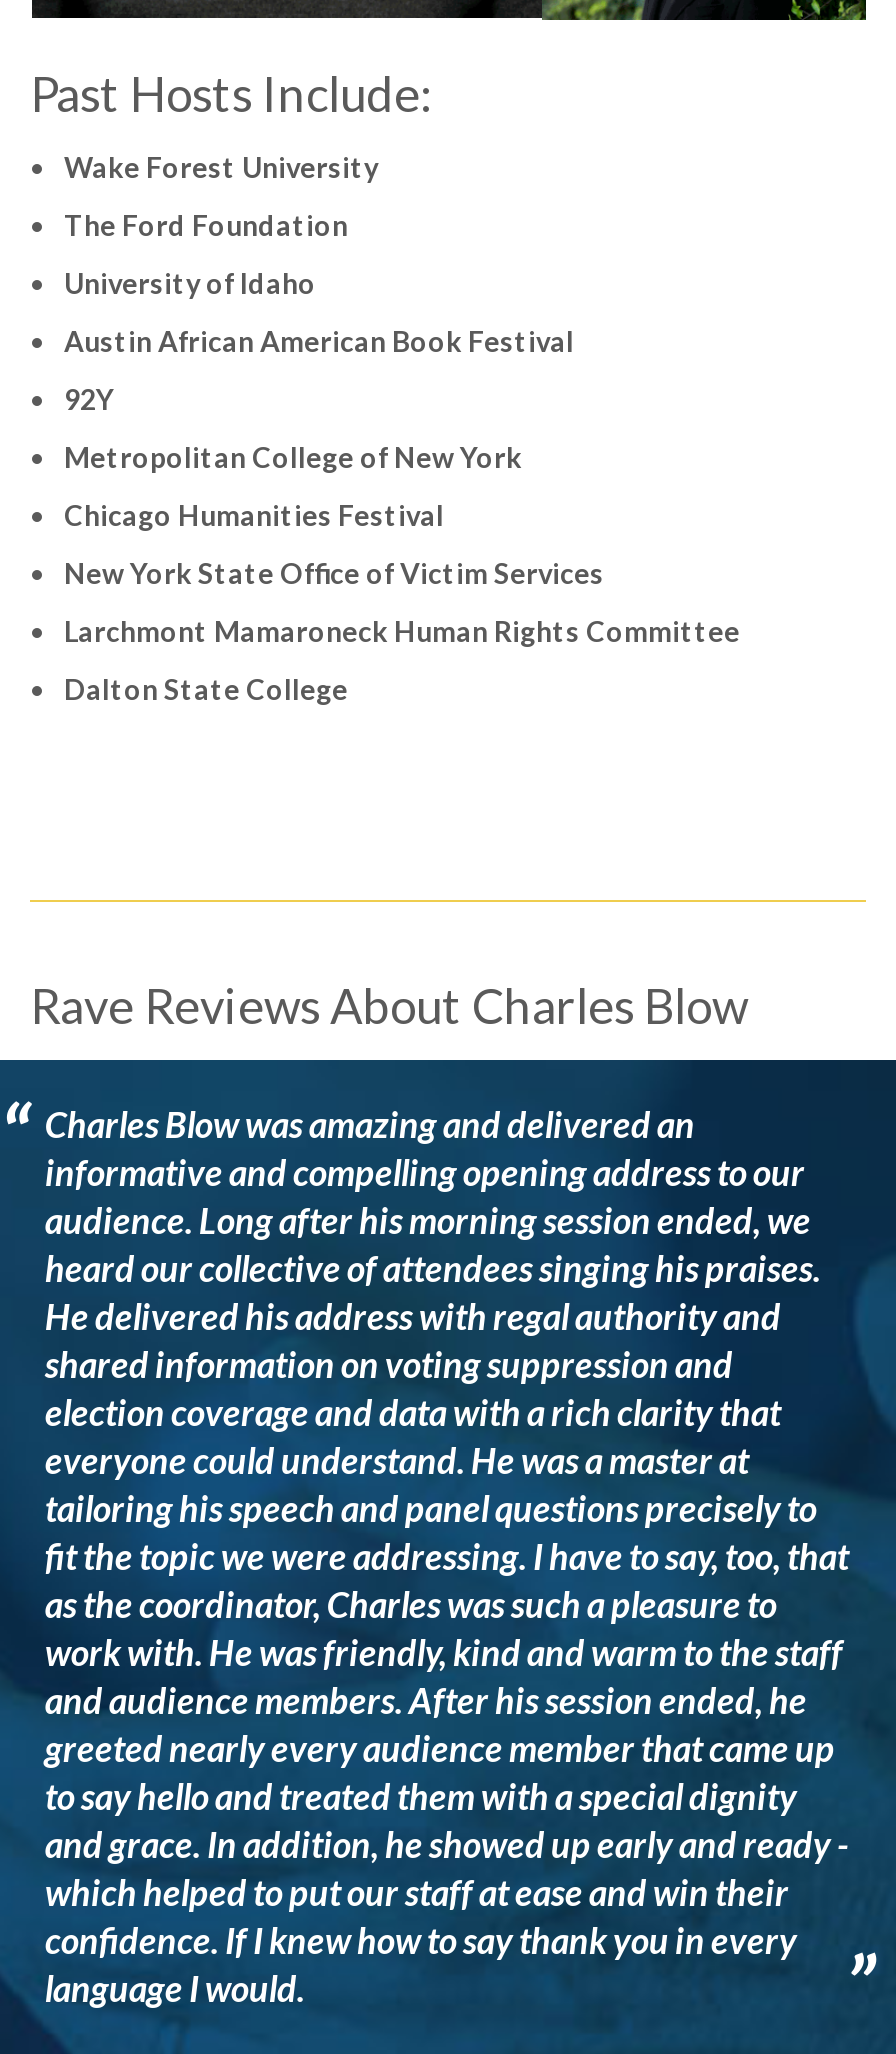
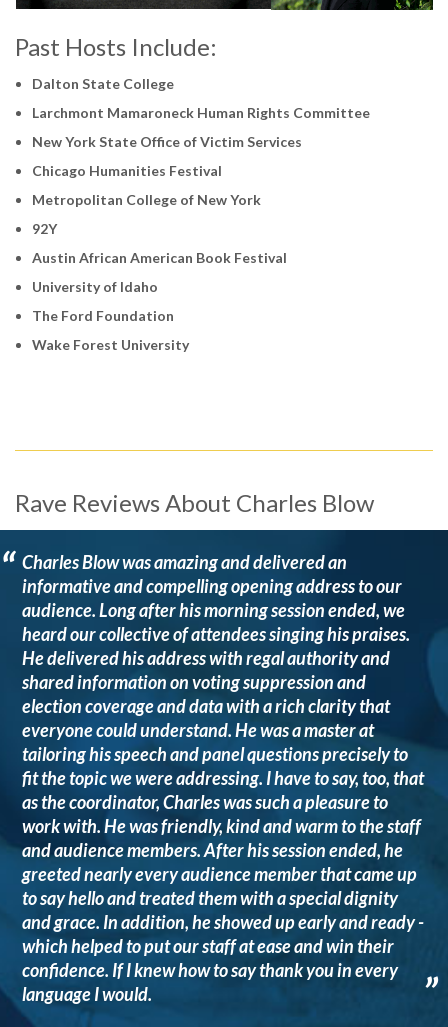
moved [64,149,740,647] -> [32,103,370,352]: Larchmont Mamaroneck Human Rights Committee | New York State Office of Victim Services | Chicago Humanities Festival | ... | The Ford Foundation | Wake Forest University
moved [64,671,348,705] -> [32,74,174,91]: Dalton State College

